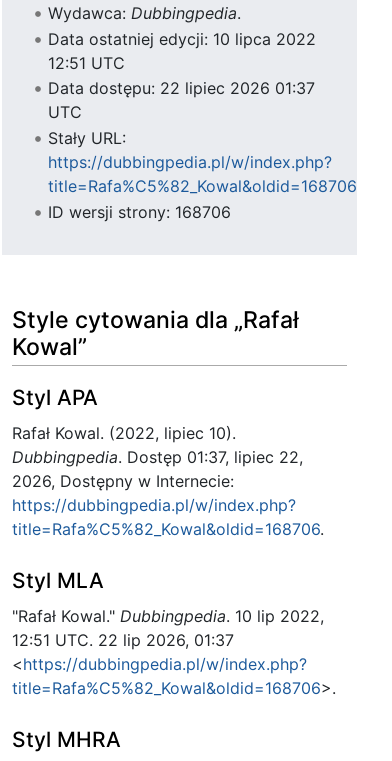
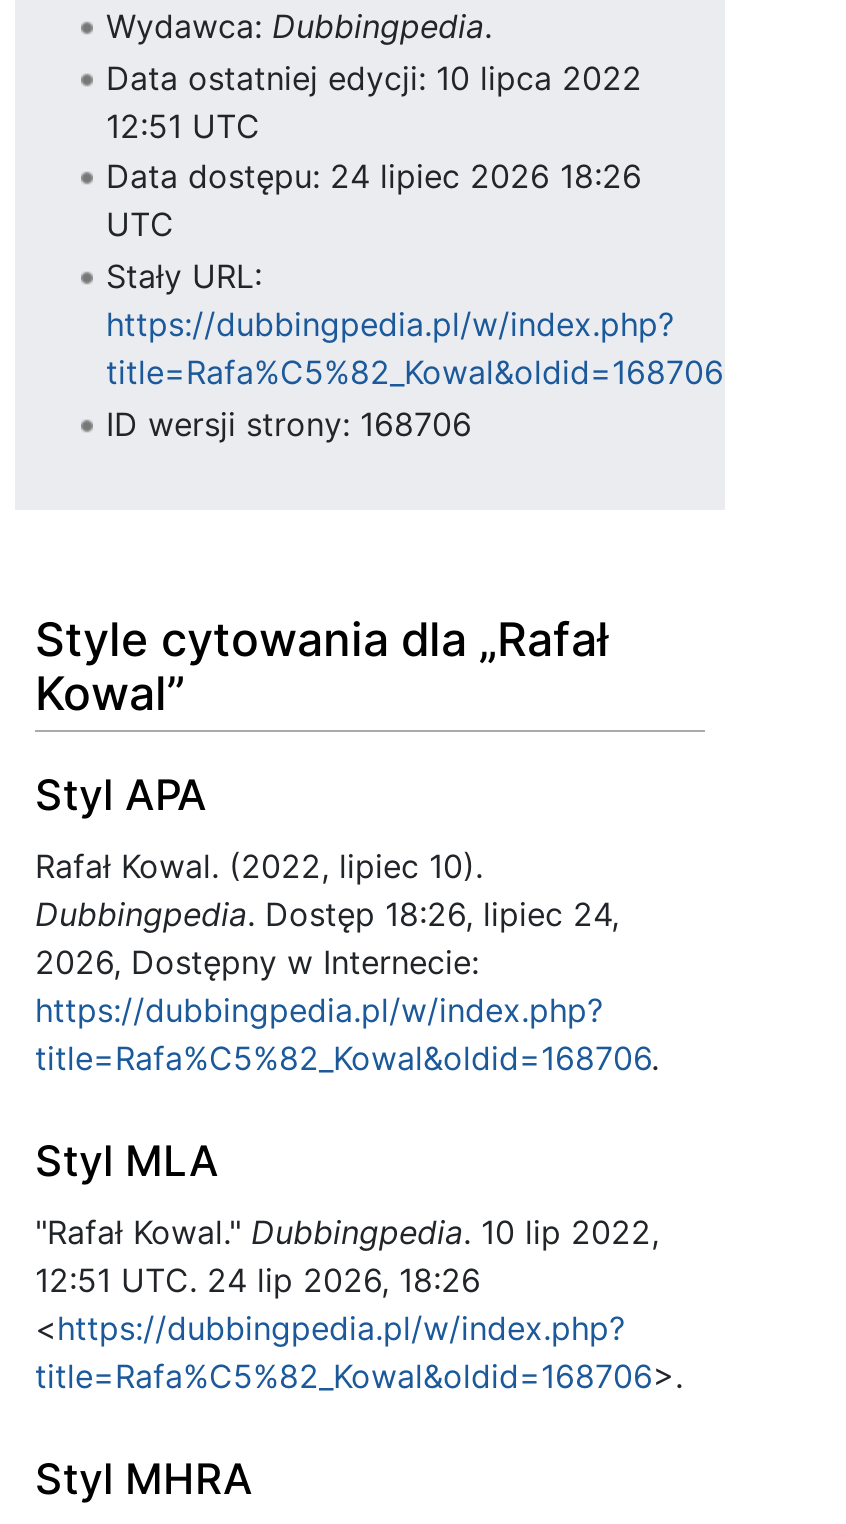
[47,78,314,98] Data dostępu: 22 lipiec 2026 01:37 -> [106,157,642,197] Data dostępu: 24 lipiec 2026 18:26
[12,447,303,467] Dubbingpedia. Dostęp 01:37, lipiec 22, -> [35,894,619,934] Dubbingpedia. Dostęp 18:26, lipiec 24,
[12,630,234,650] 12:51 UTC. 22 lip 2026, 01:37 -> [35,1261,481,1301] 12:51 UTC. 24 lip 2026, 18:26

